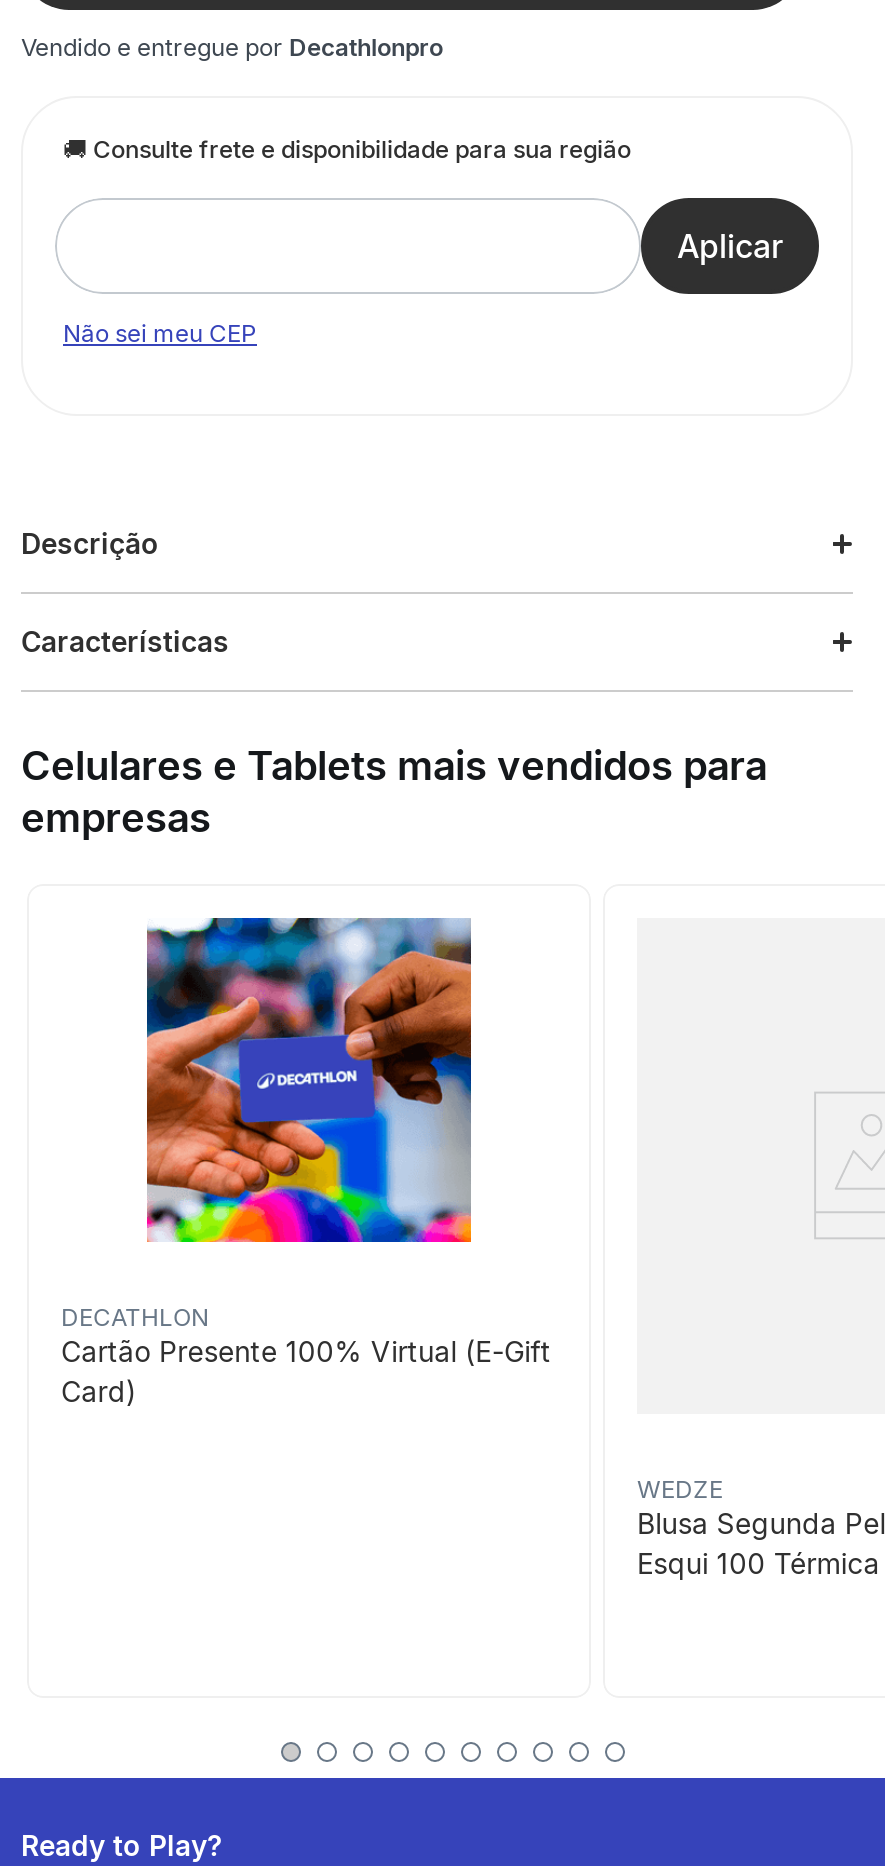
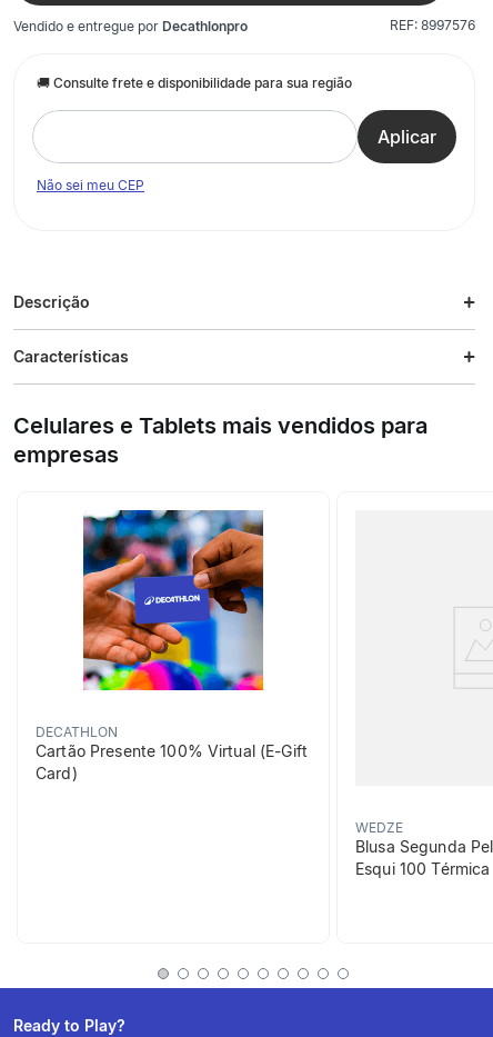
none -> [390,17,475,33] REF: 8997576

